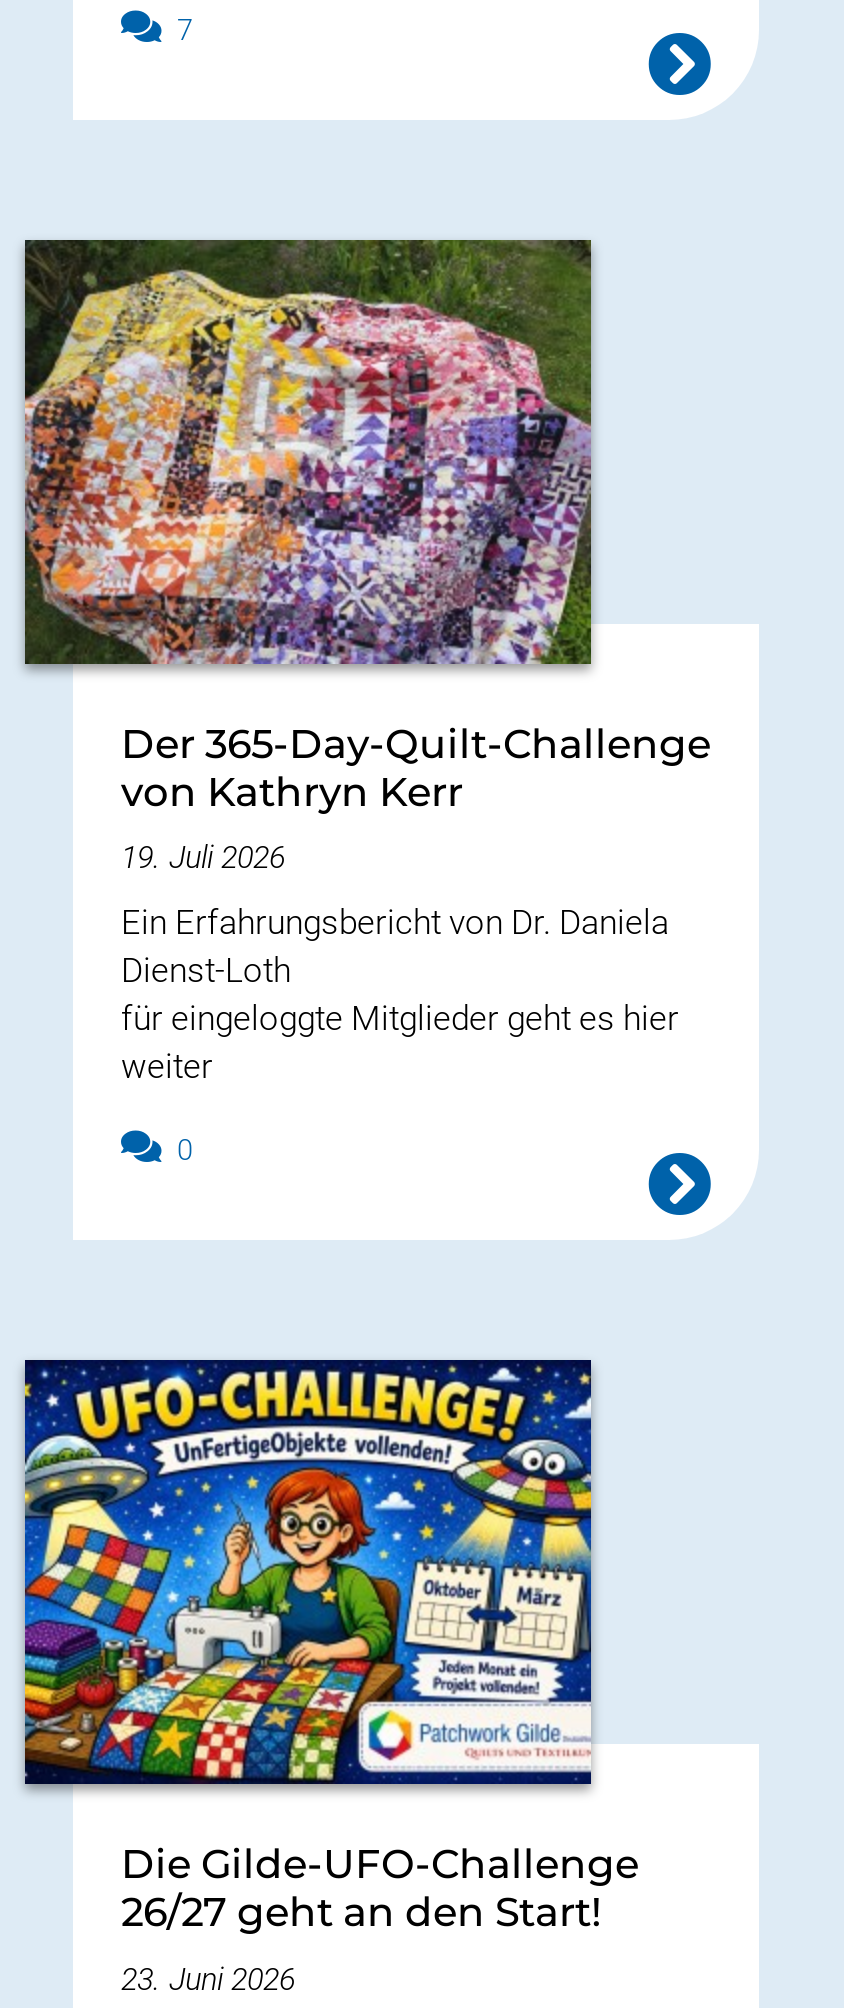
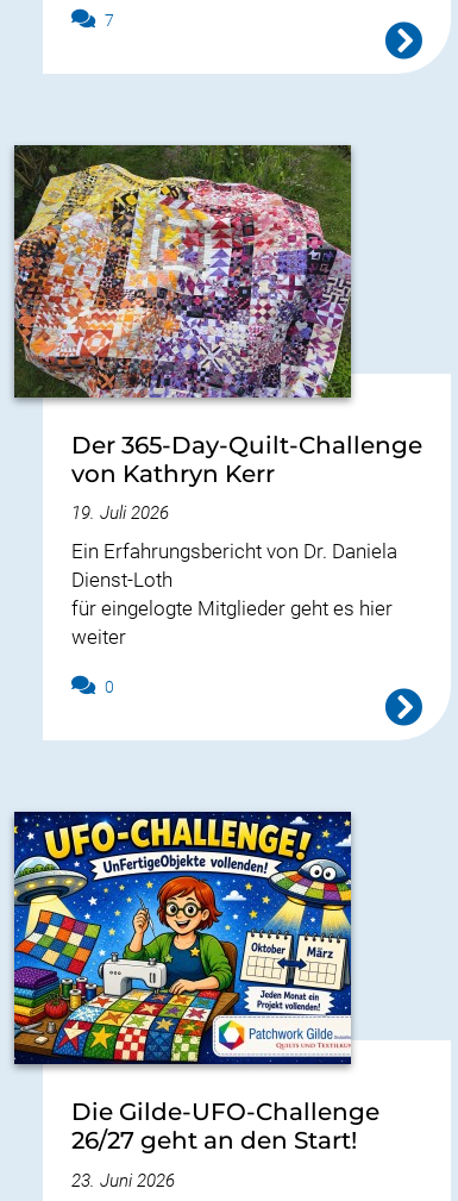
[121,999,679,1039] für eingeloggte Mitglieder geht es hier -> [71,597,393,621] für eingelogte Mitglieder geht es hier

